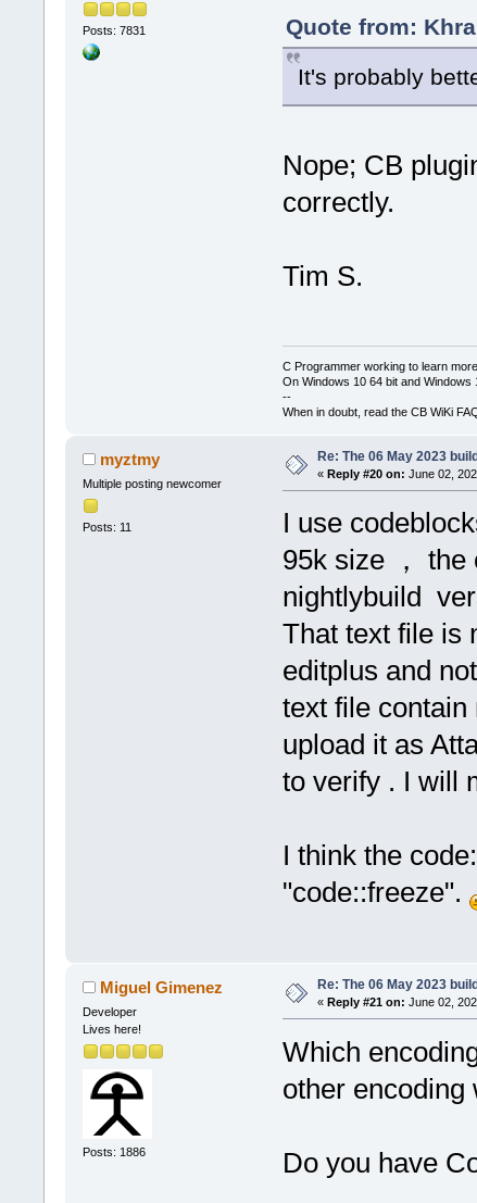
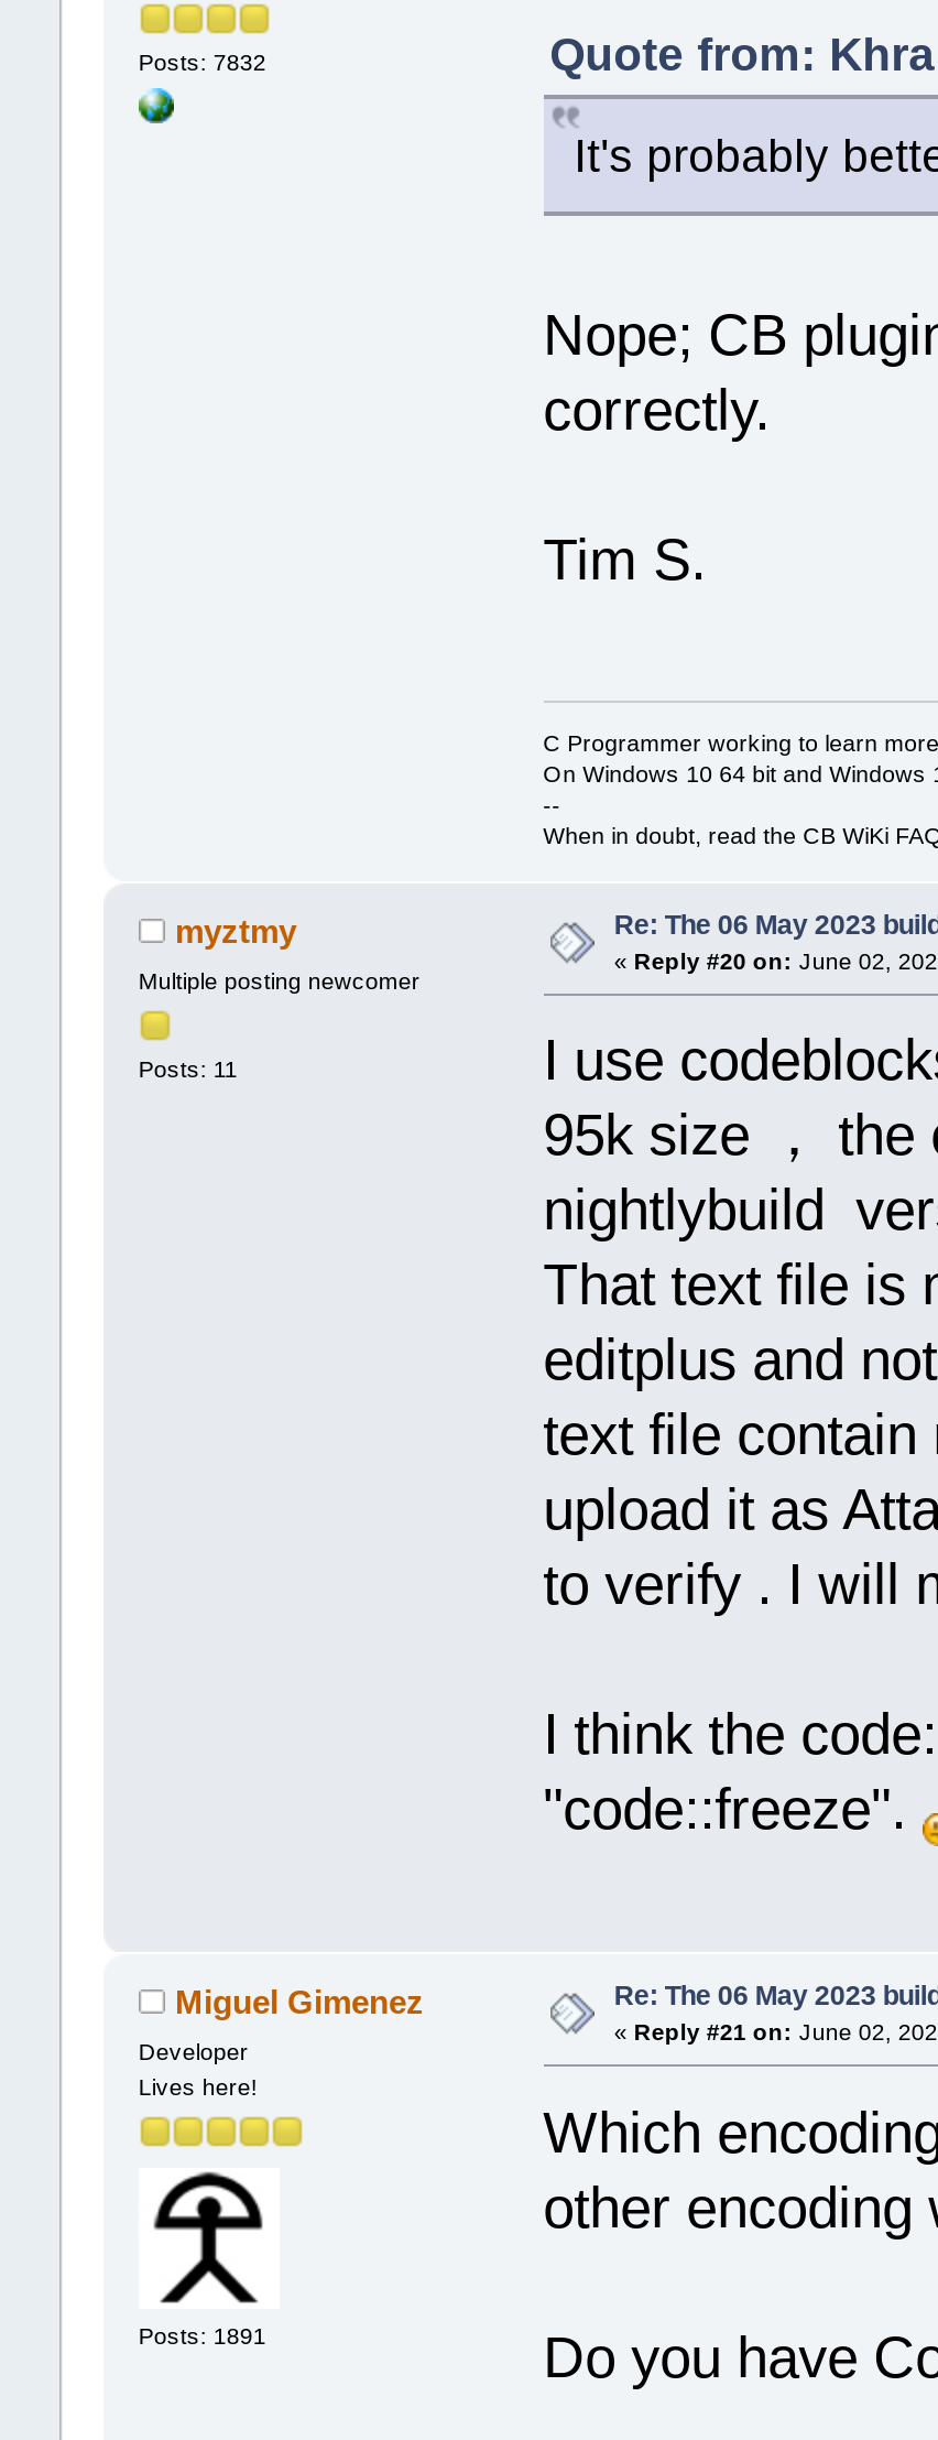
[82,24,145,37] Posts: 7831 -> [138,49,266,76] Posts: 7832
[82,1146,145,1159] Posts: 1886 -> [138,2323,266,2349] Posts: 1891

